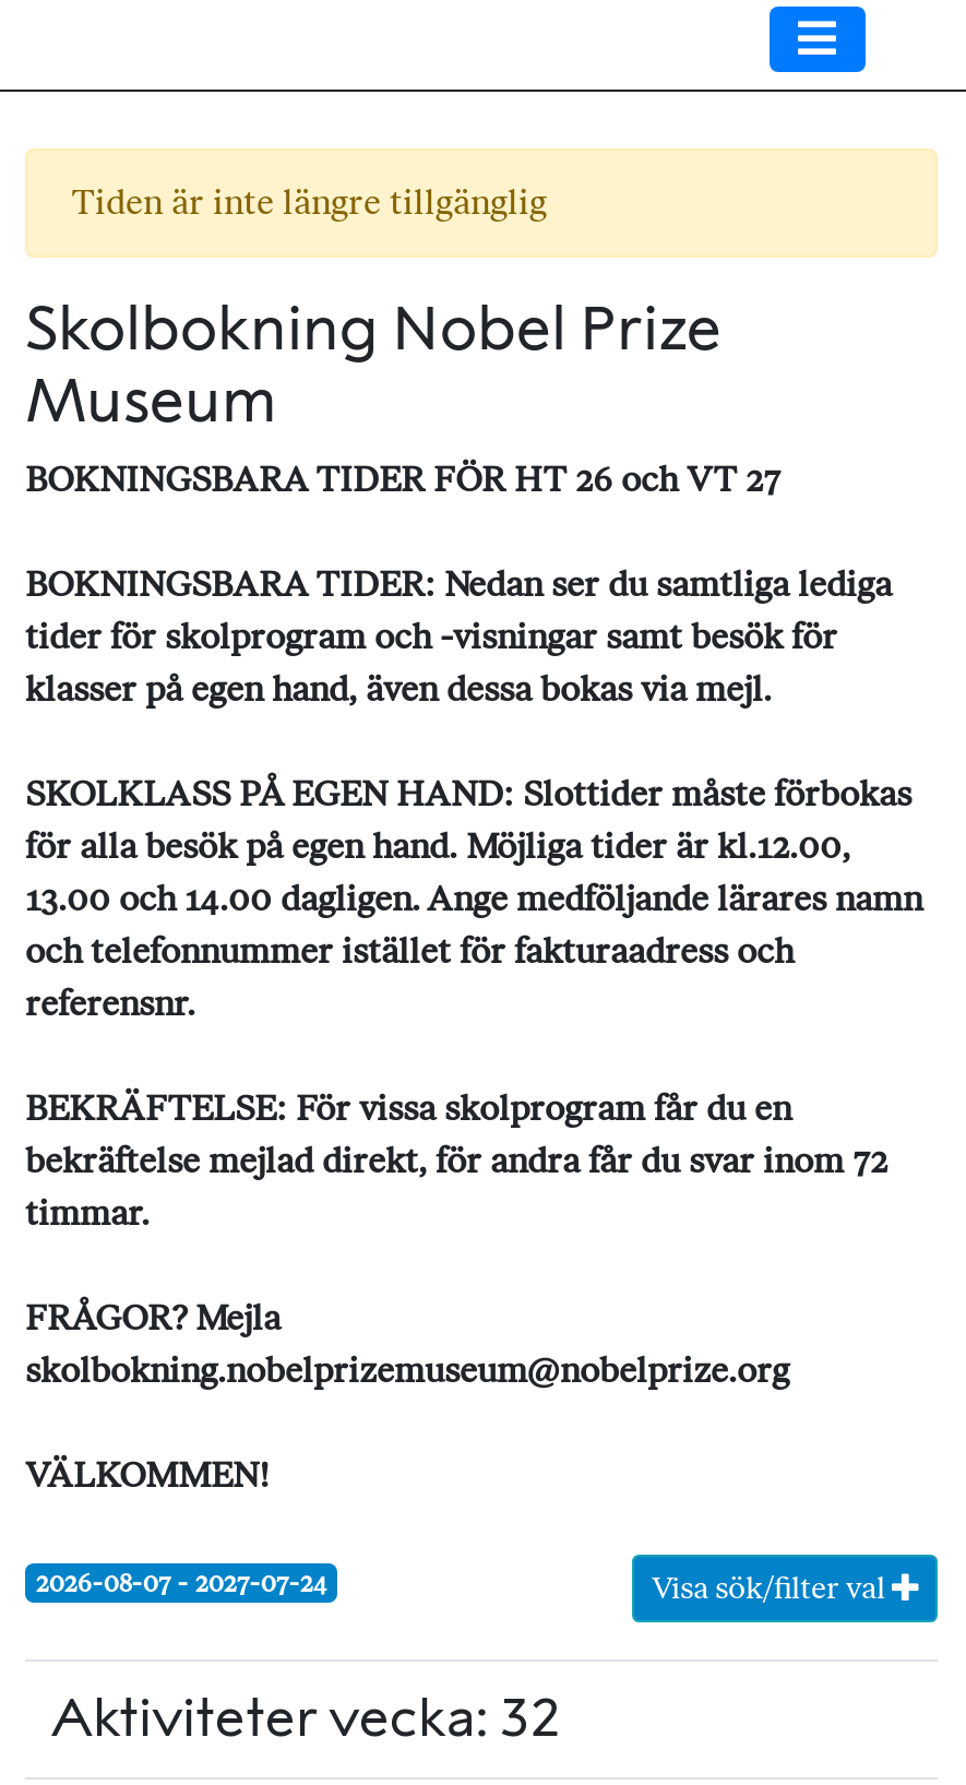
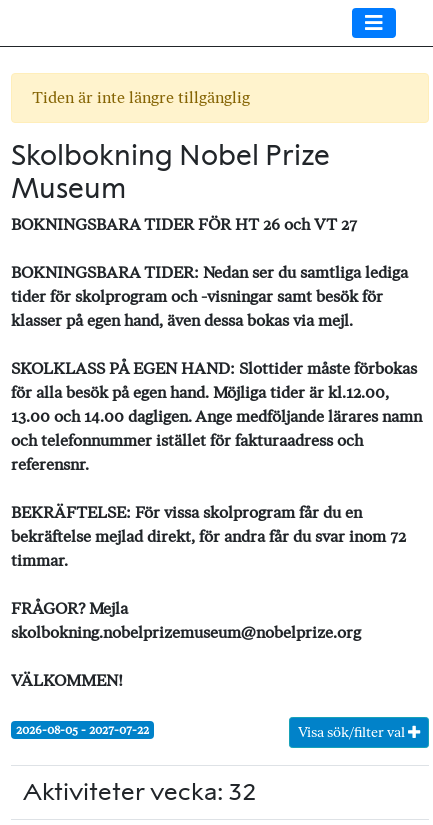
[36,1568,326,1598] 2026-08-07 - 2027-07-24 -> [16,723,149,737] 2026-08-05 - 2027-07-22

